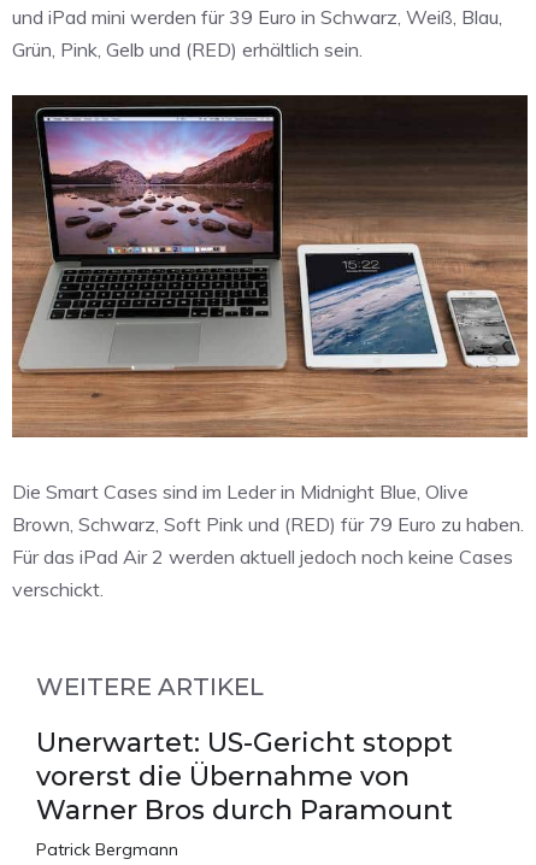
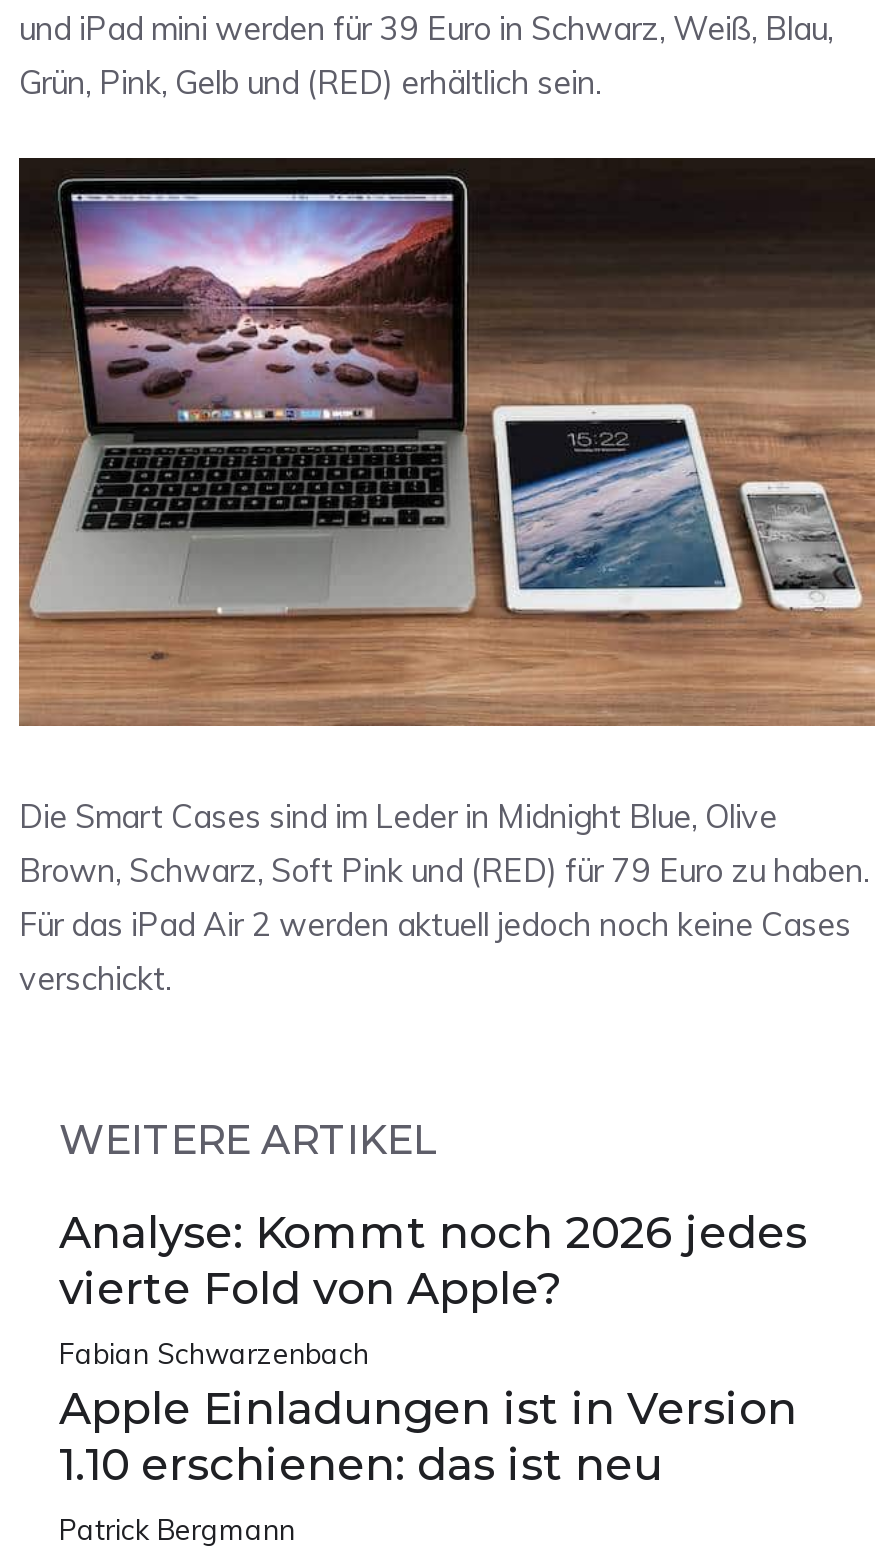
[36,727,453,827] Unerwartet: US-Gericht stoppt | vorerst die Übernahme von | Warner Bros durch Paramount -> [59,1207,807,1493] Analyse: Kommt noch 2026 jedes | vierte Fold von Apple? | Fabian Schwarzenbach | Apple Einladungen ist in Version | 1.10 erschienen: das ist neu

